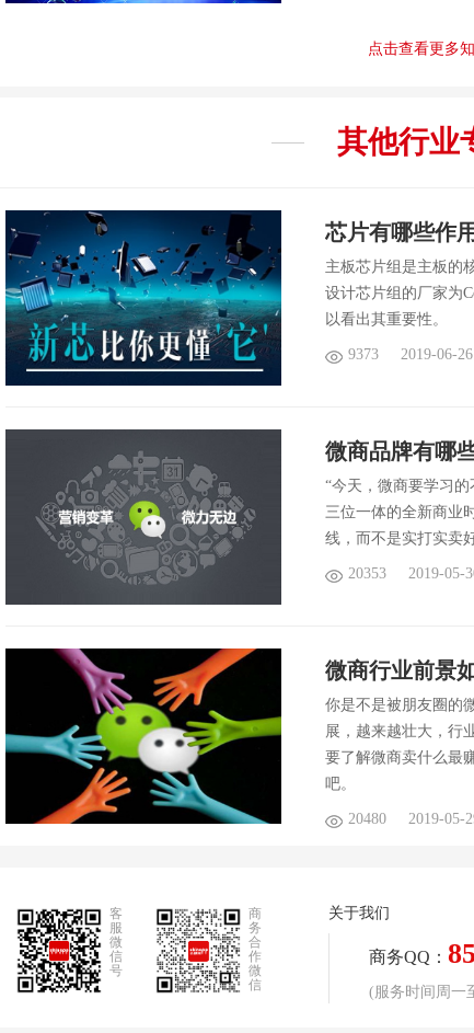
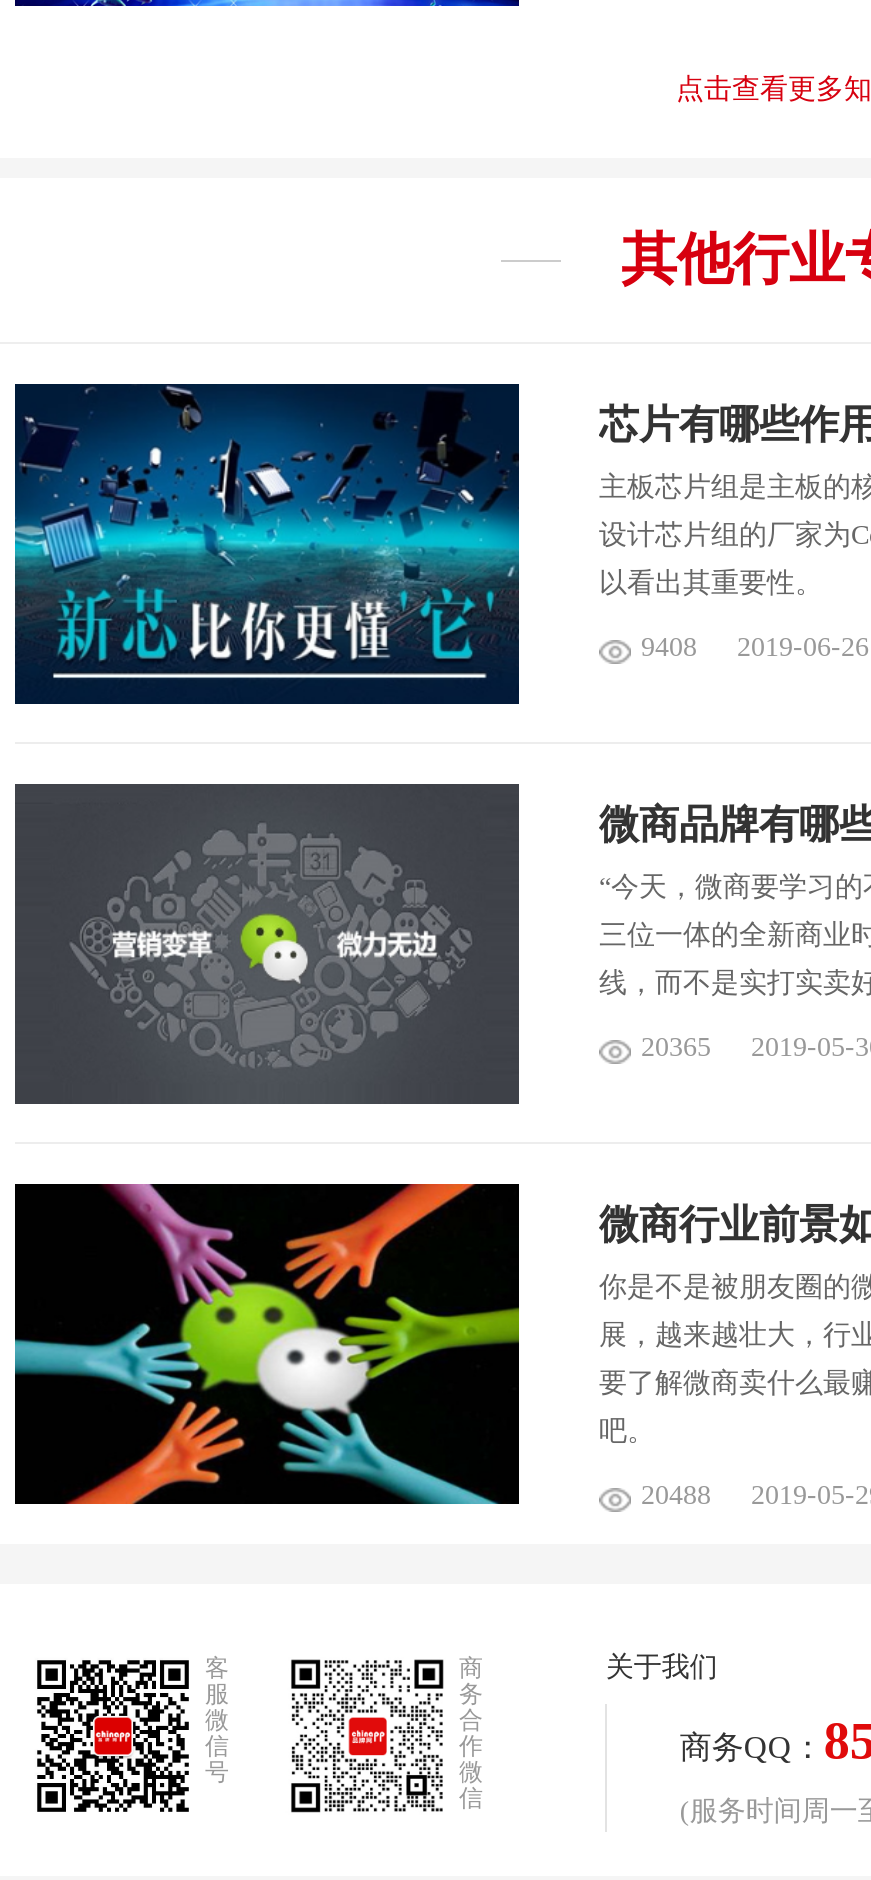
[348,346,473,363] 9373 2019-06-26 -> [641,632,869,662] 9408 2019-06-26
[348,565,386,582] 20353 -> [641,1032,711,1062] 20365
[348,811,386,827] 20480 -> [641,1480,711,1510] 20488

